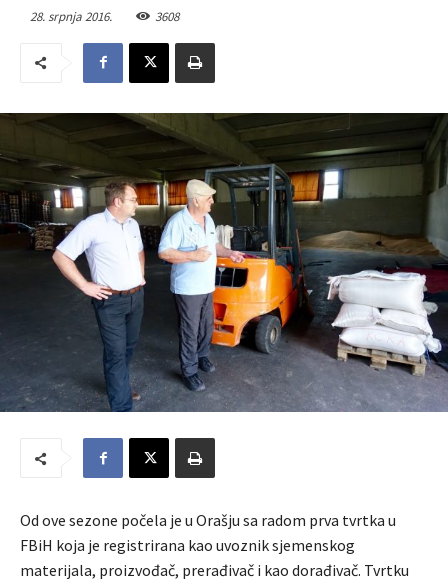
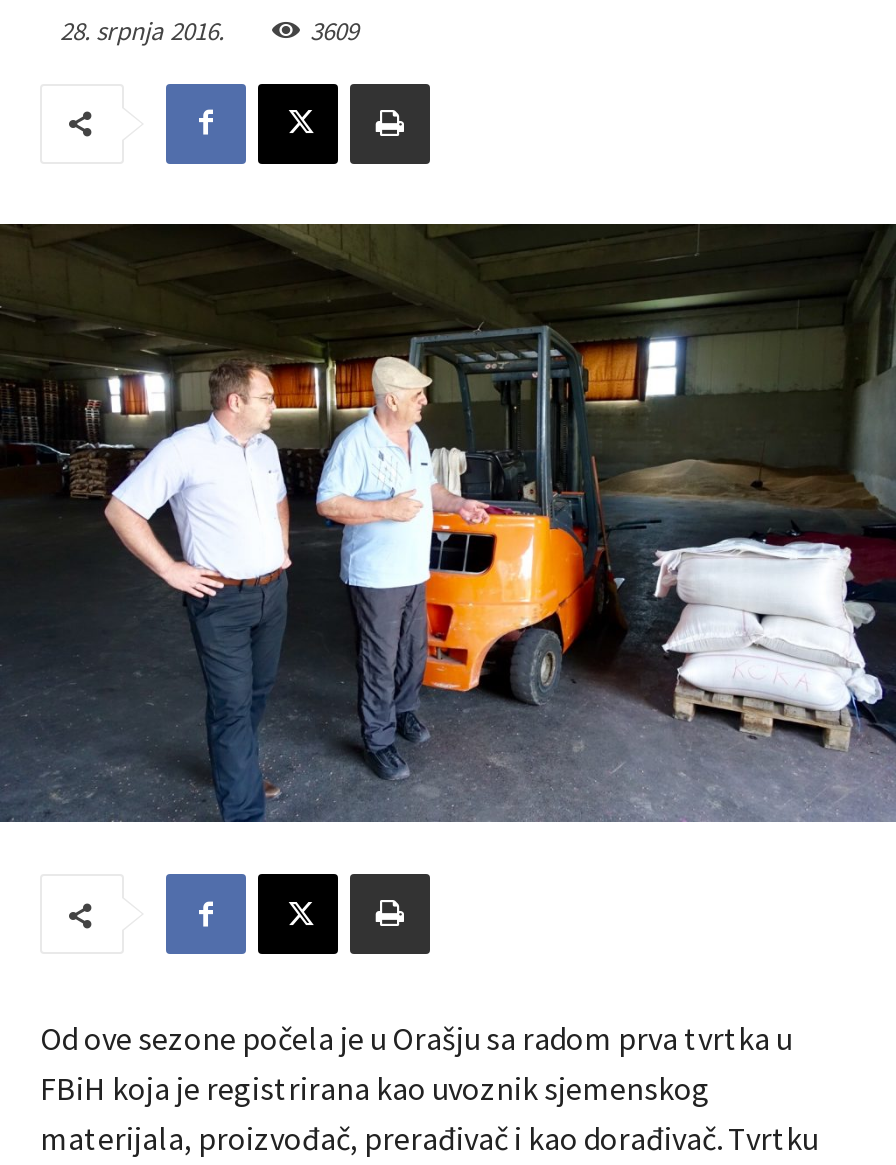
[155,8,179,25] 3608 -> [310,14,358,48] 3609

